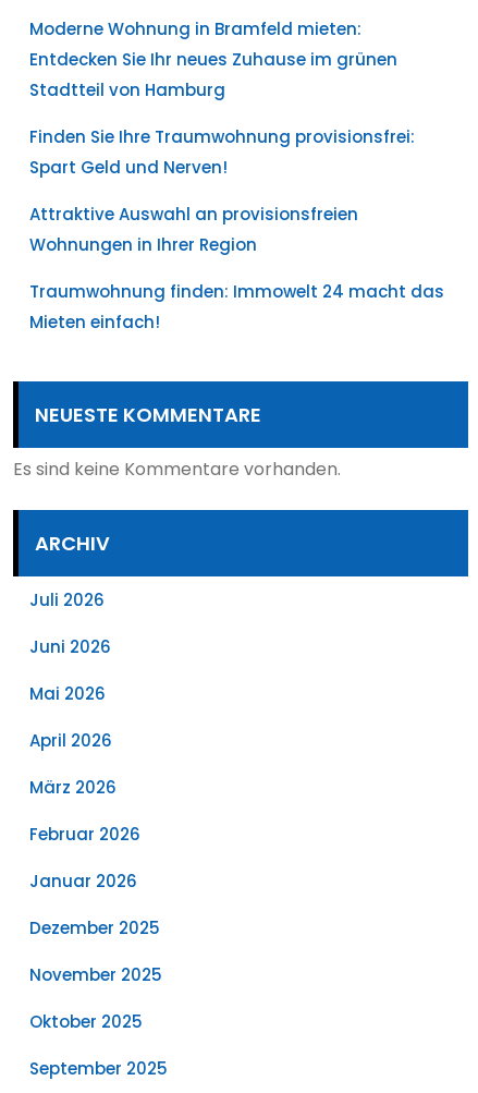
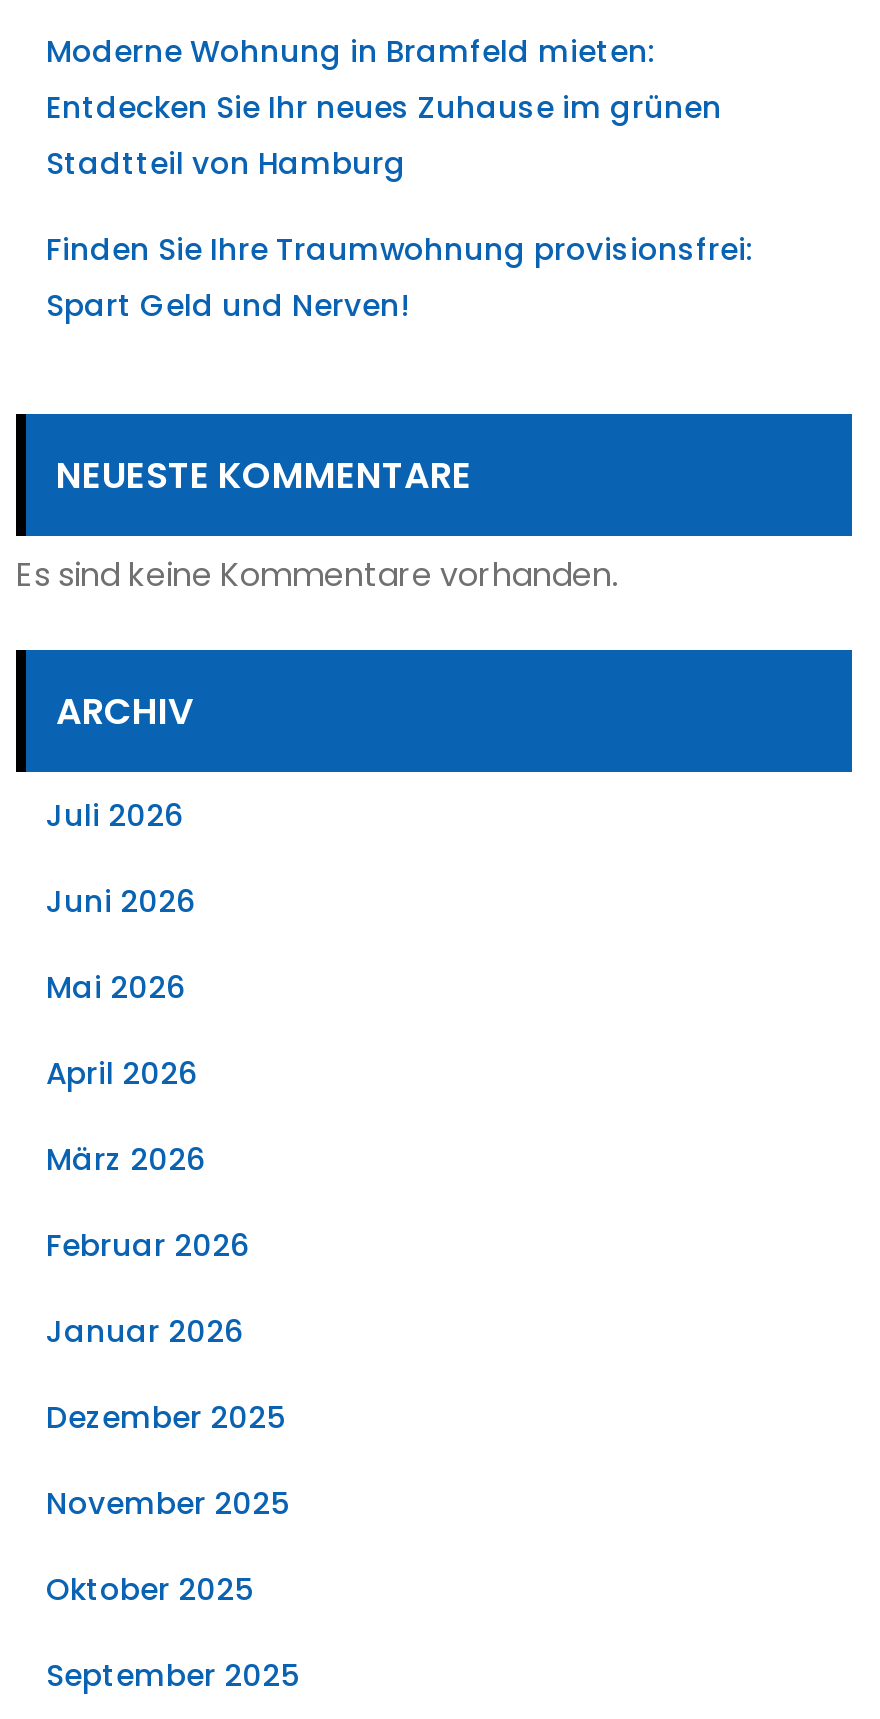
[29,202,444,333] Attraktive Auswahl an provisionsfreien | Wohnungen in Ihrer Region | Traumwohnung finden: Immowelt 24 macht das | Mieten einfach! -> none

